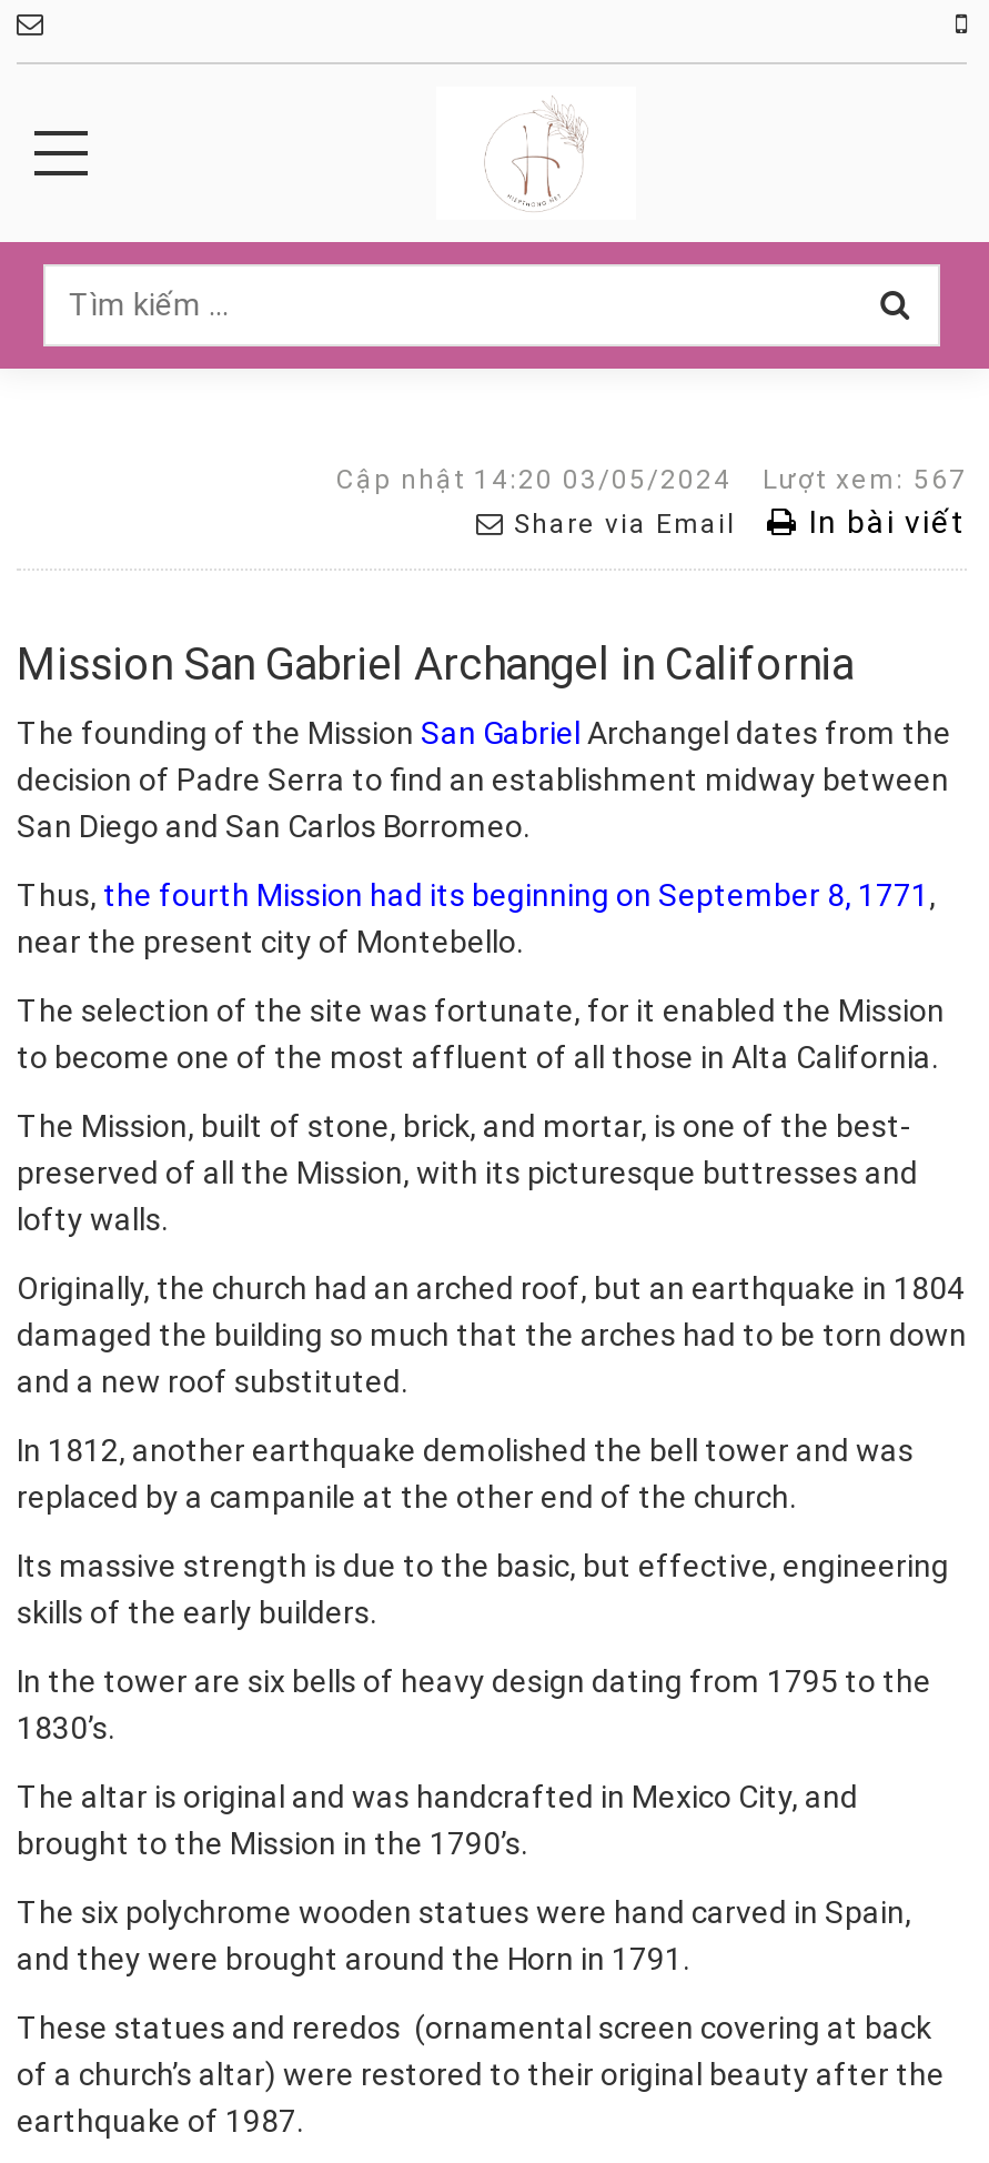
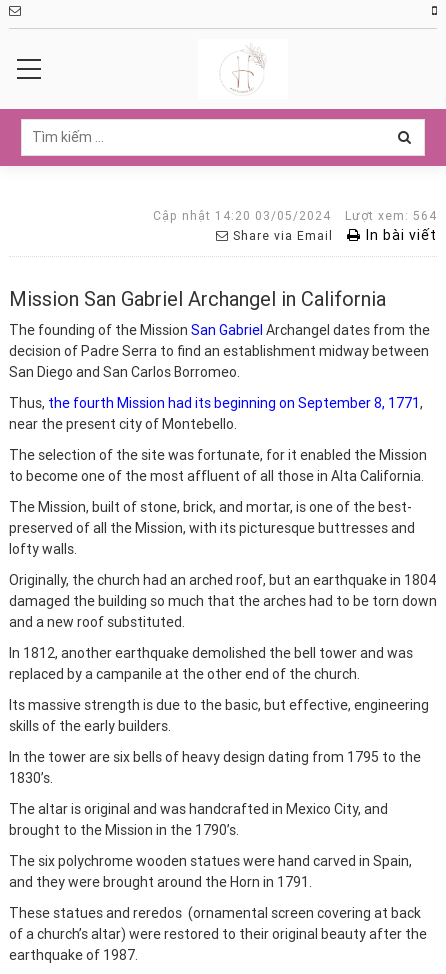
[336,462,967,495] Cập nhật 14:20 03/05/2024 Lượt xem: 567 -> [153,208,437,223] Cập nhật 14:20 03/05/2024 Lượt xem: 564

